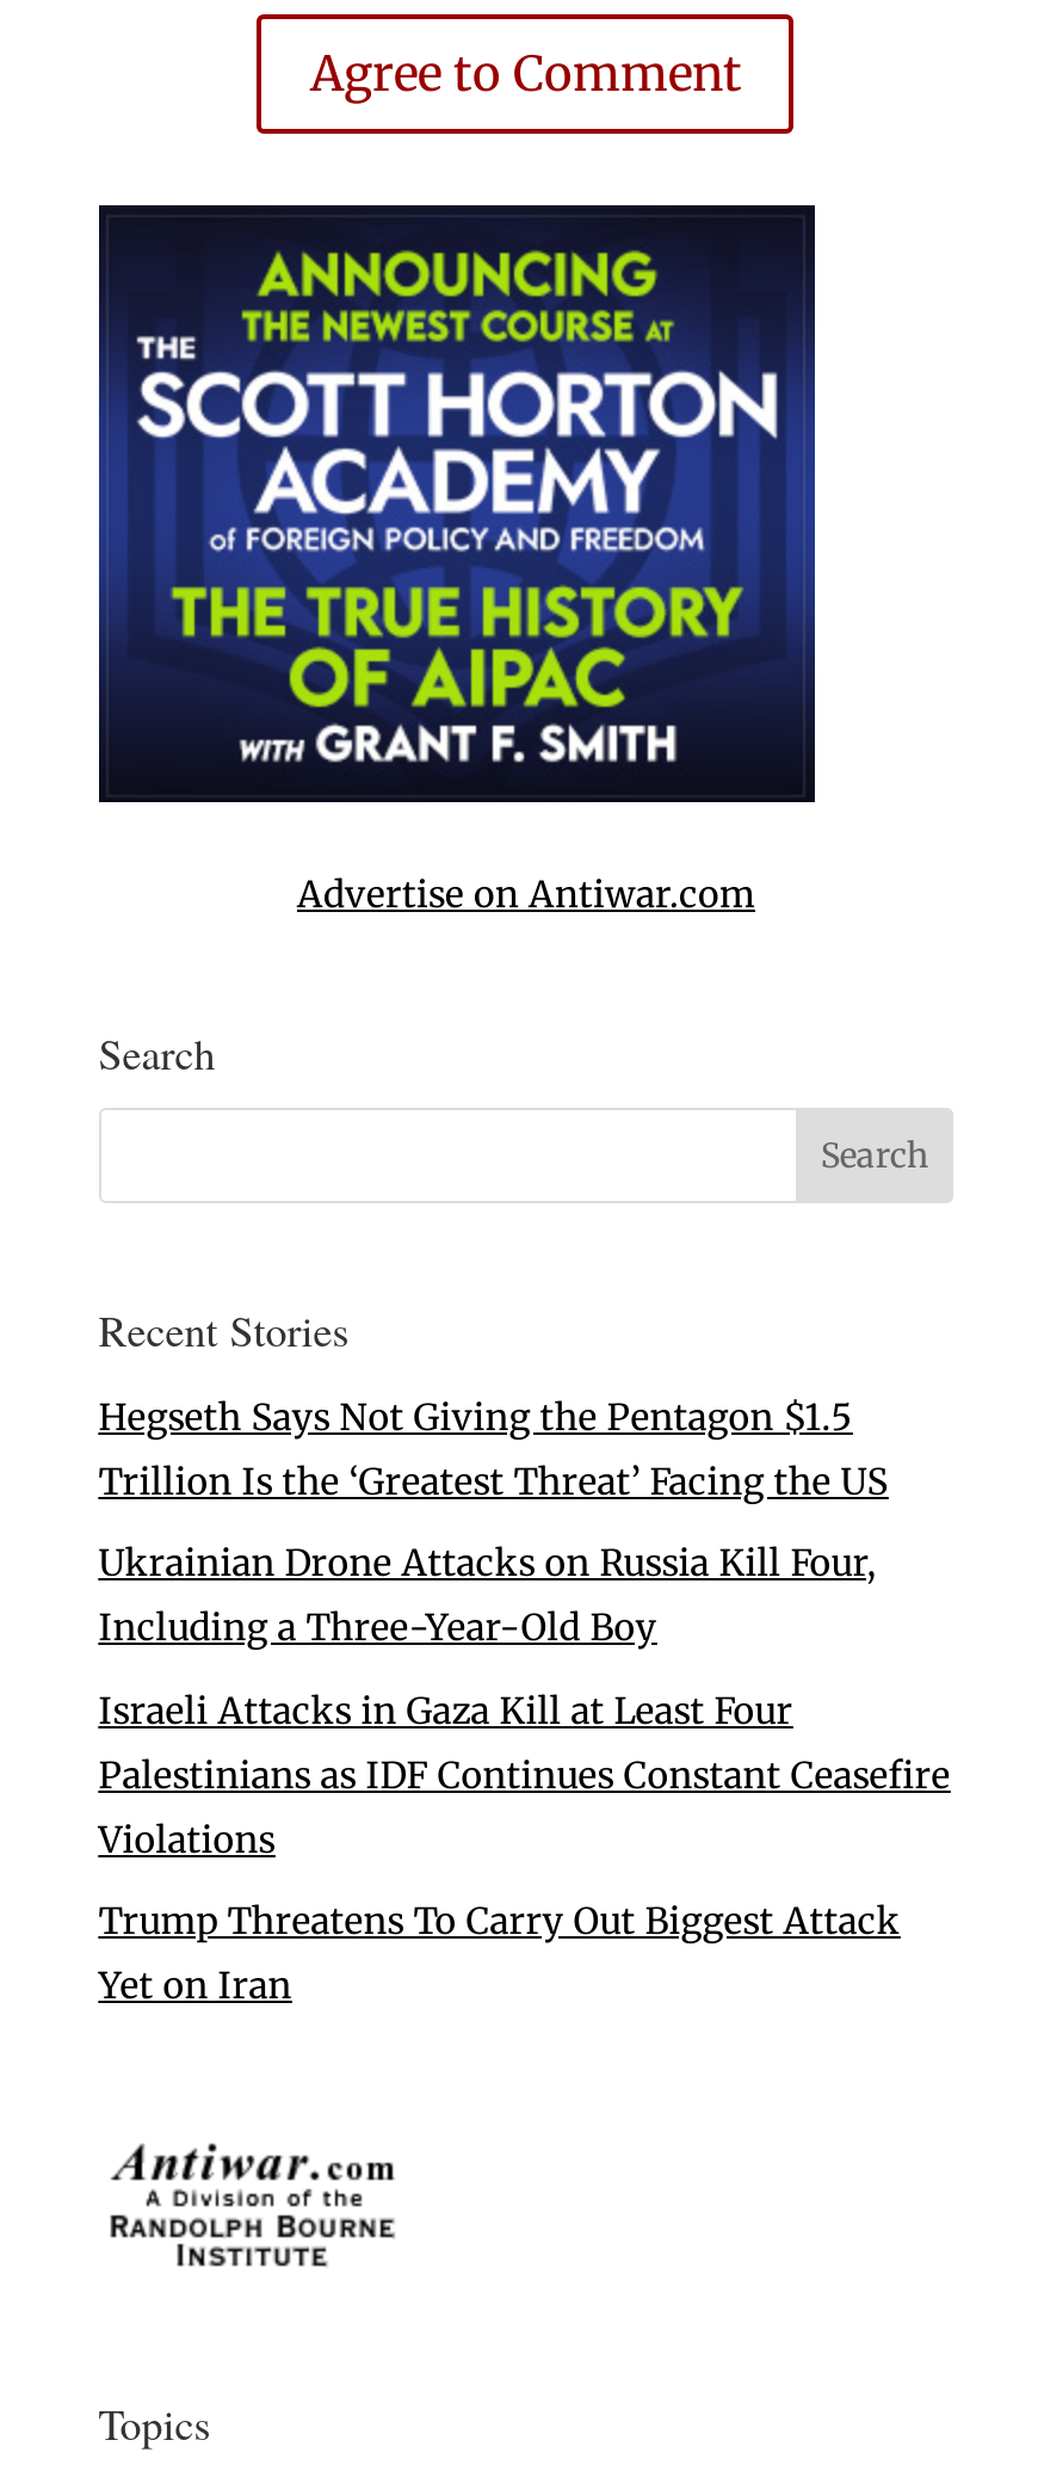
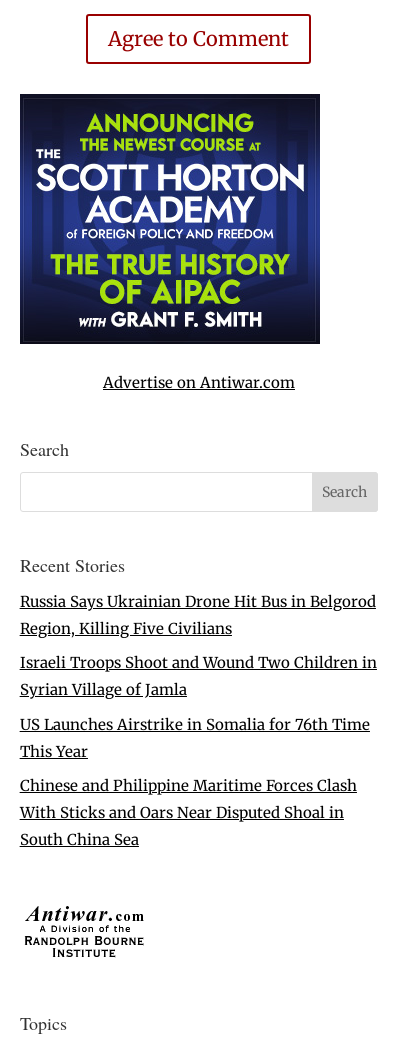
[99,1394,888,1504] Hegseth Says Not Giving the Pentagon $1.5 | Trillion Is the ‘Greatest Threat’ Facing the US -> [20,592,376,638] Russia Says Ukrainian Drone Hit Bus in Belgorod | Region, Killing Five Civilians
[99,1541,876,1651] Ukrainian Drone Attacks on Russia Kill Four, | Including a Three-Year-Old Boy -> [20,653,377,699] Israeli Troops Shoot and Wound Two Children in | Syrian Village of Jamla
[99,1688,950,1862] Israeli Attacks in Gaza Kill at Least Four | Palestinians as IDF Continues Constant Ceasefire | Violations -> [20,715,370,761] US Launches Airstrike in Somalia for 76th Time | This Year
[99,1899,900,2009] Trump Threatens To Carry Out Biggest Attack | Yet on Iran -> [20,776,357,849] Chinese and Philippine Maritime Forces Clash | With Sticks and Oars Near Disputed Shoal in | South China Sea

